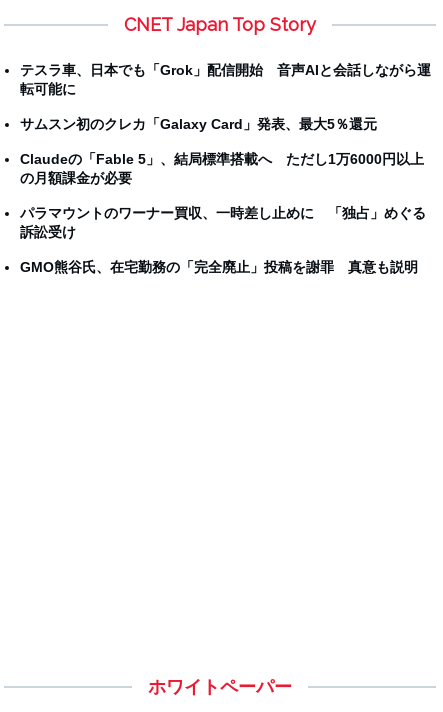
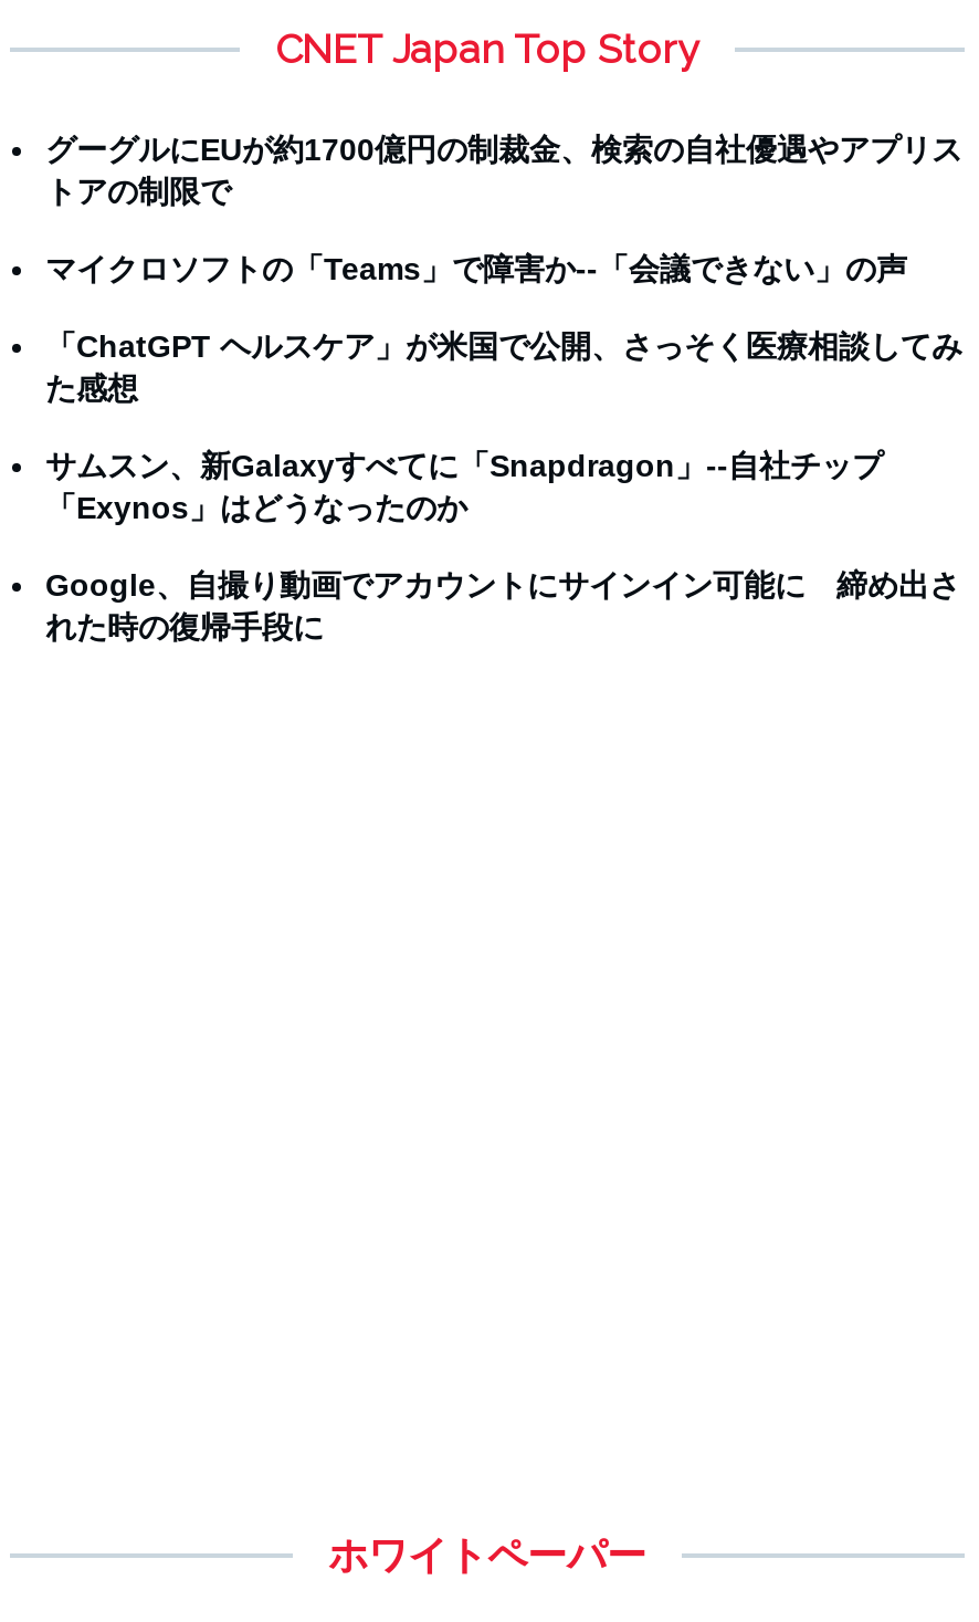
[20,62,431,97] テスラ車、日本でも「Grok」配信開始 音声AIと会話しながら運 | 転可能に -> [45,132,962,209] グーグルにEUが約1700億円の制裁金、検索の自社優遇やアプリス | トアの制限で
[20,116,377,132] サムスン初のクレカ「Galaxy Card」発表、最大5％還元 -> [45,251,907,286] マイクロソフトの「Teams」で障害か--「会議できない」の声
[20,151,424,186] Claudeの「Fable 5」、結局標準搭載へ ただし1万6000円以上 | の月額課金が必要 -> [45,328,962,406] 「ChatGPT ヘルスケア」が米国で公開、さっそく医療相談してみ | た感想
[20,205,426,240] パラマウントのワーナー買収、一時差し止めに 「独占」めぐる | 訴訟受け -> [45,448,883,525] サムスン、新Galaxyすべてに「Snapdragon」--自社チップ | 「Exynos」はどうなったのか
[20,259,418,275] GMO熊谷氏、在宅勤務の「完全廃止」投稿を謝罪 真意も説明 -> [45,567,960,645] Google、自撮り動画でアカウントにサインイン可能に 締め出さ | れた時の復帰手段に

